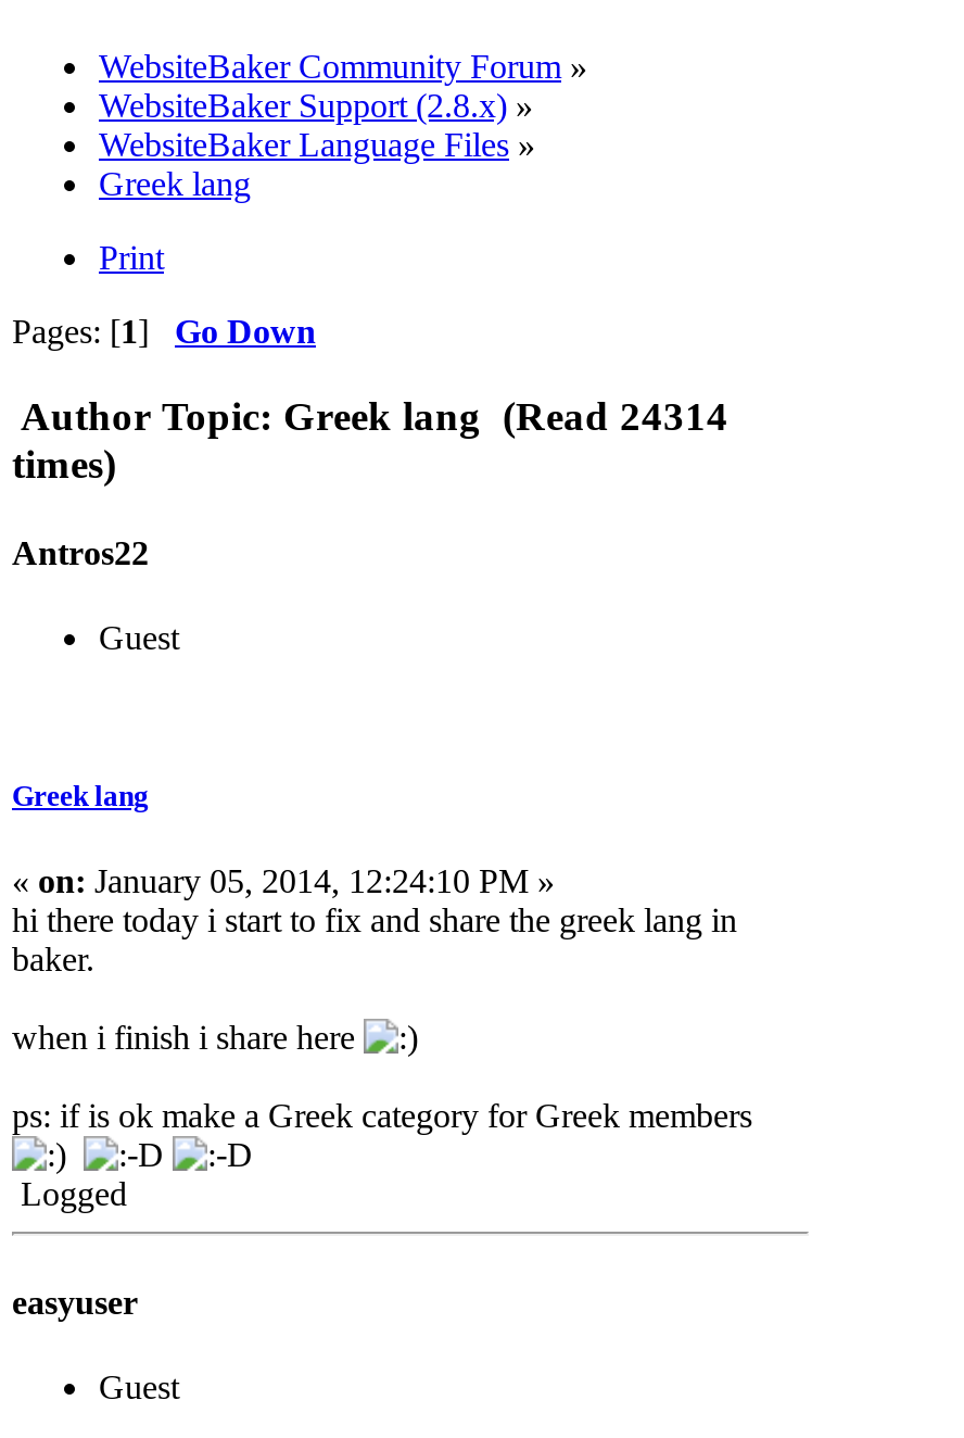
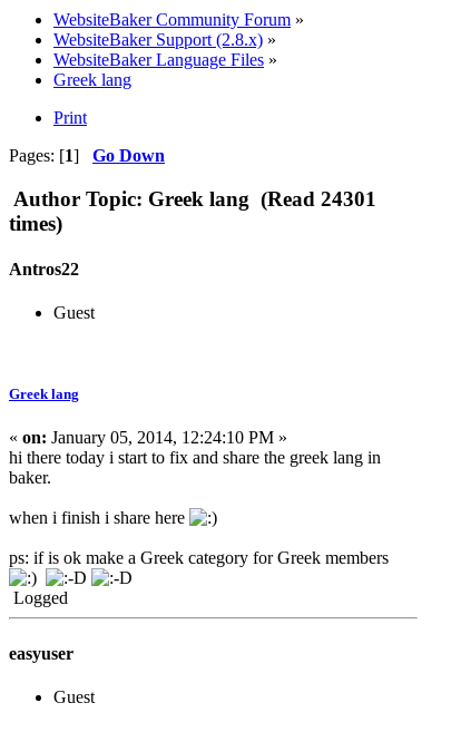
[21,392,728,438] Author Topic: Greek lang (Read 24314 -> [13,187,376,210] Author Topic: Greek lang (Read 24301

